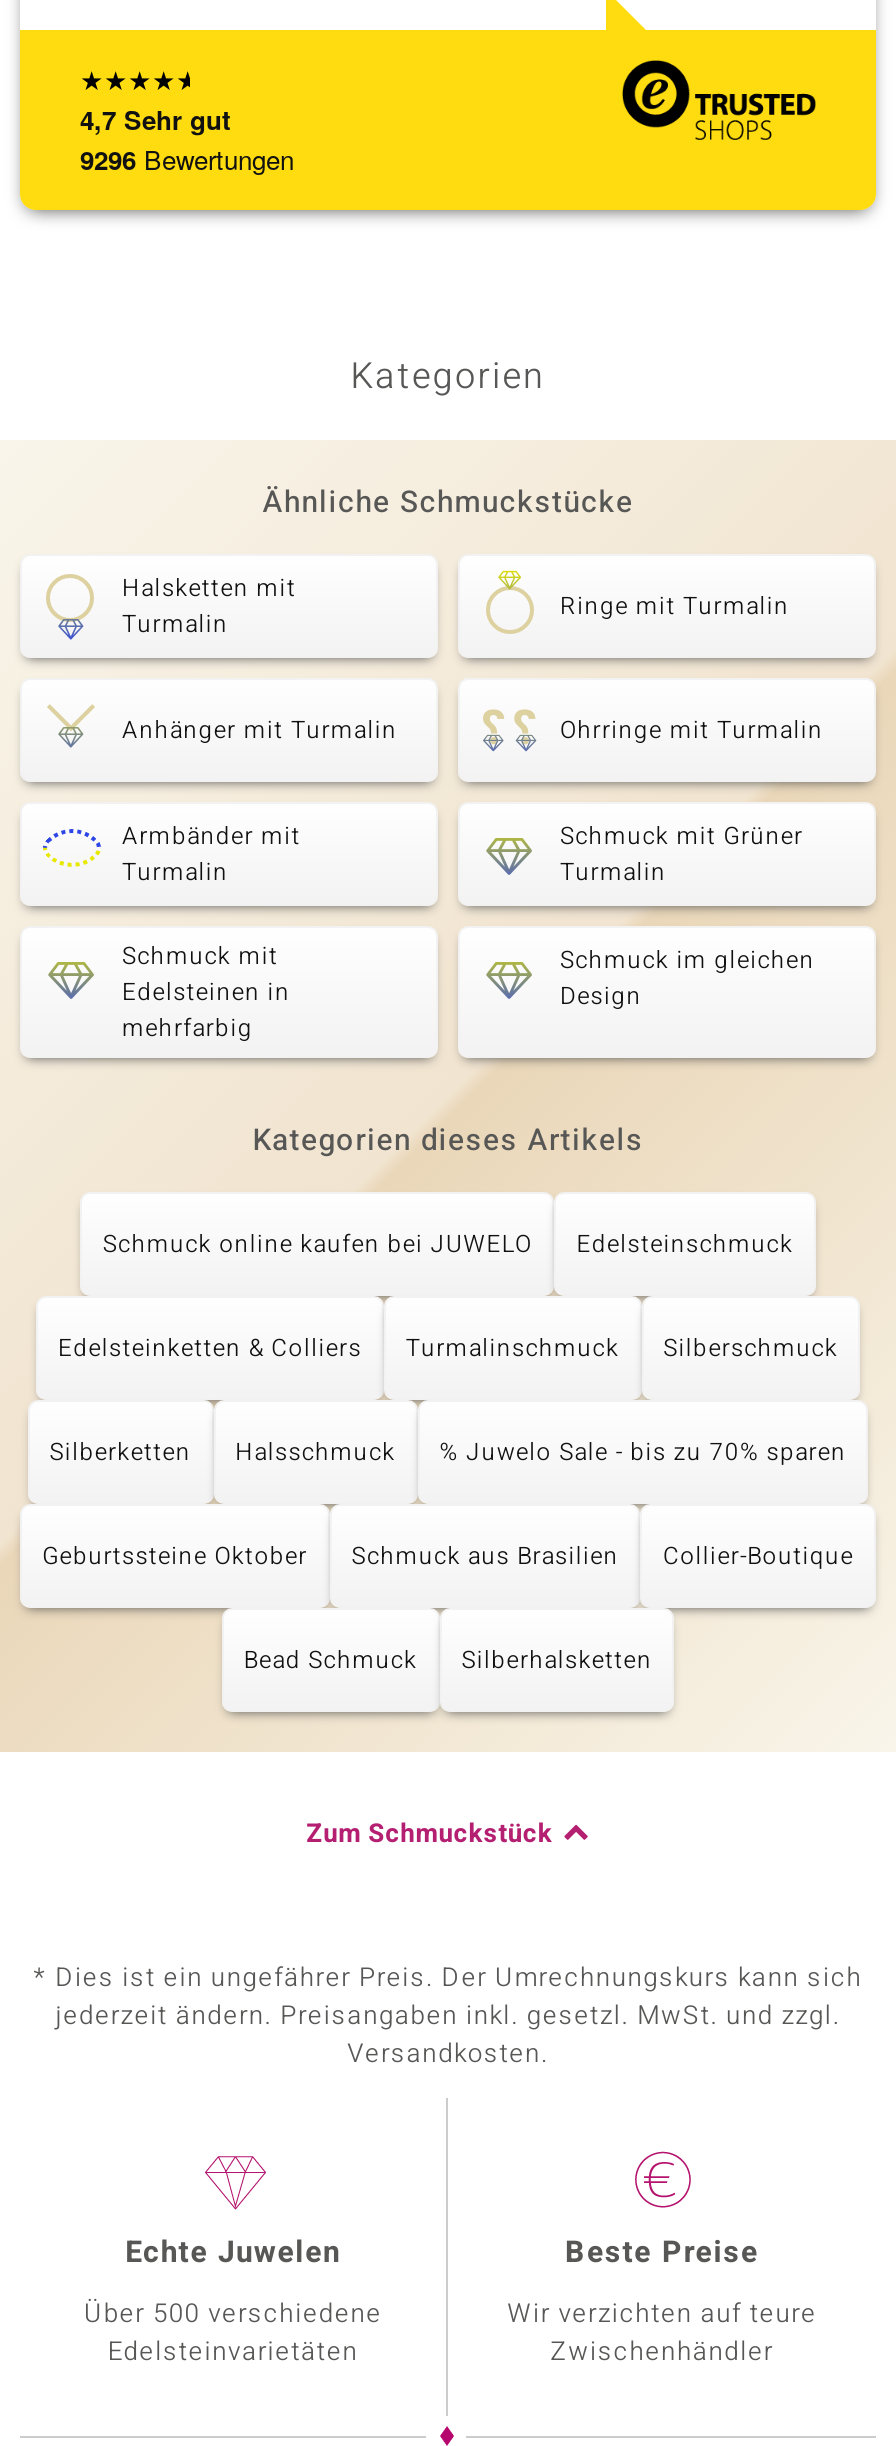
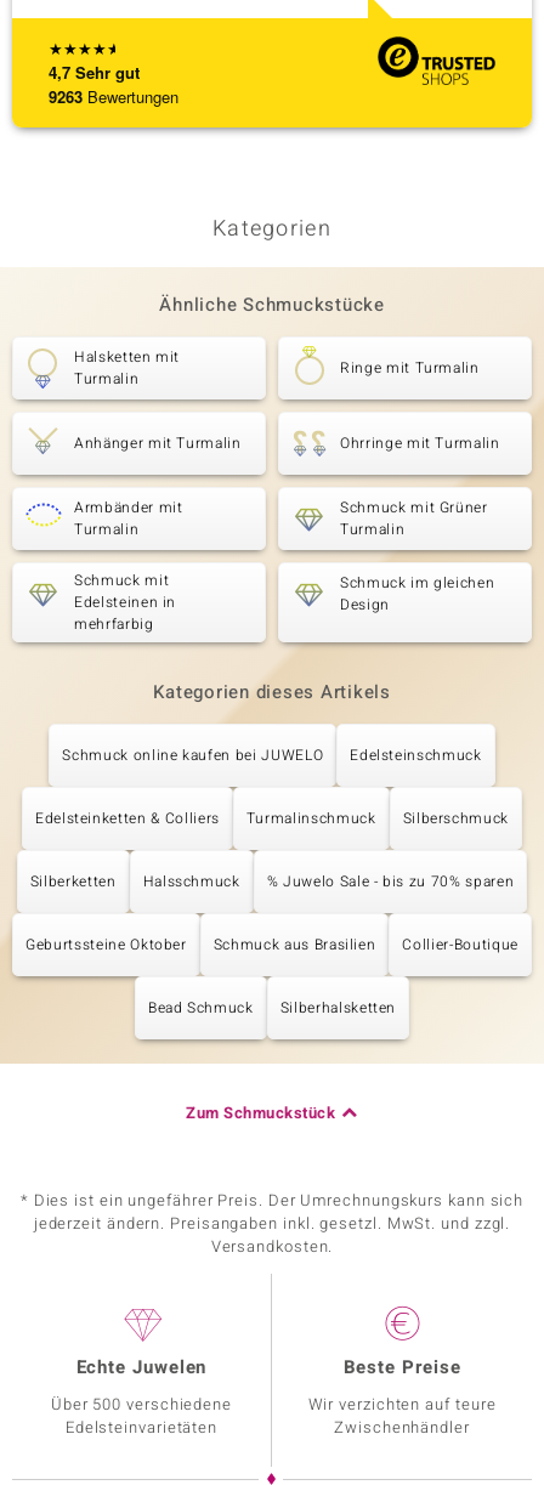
[80,140,294,178] 9296 Bewertungen -> [49,85,178,108] 9263 Bewertungen

